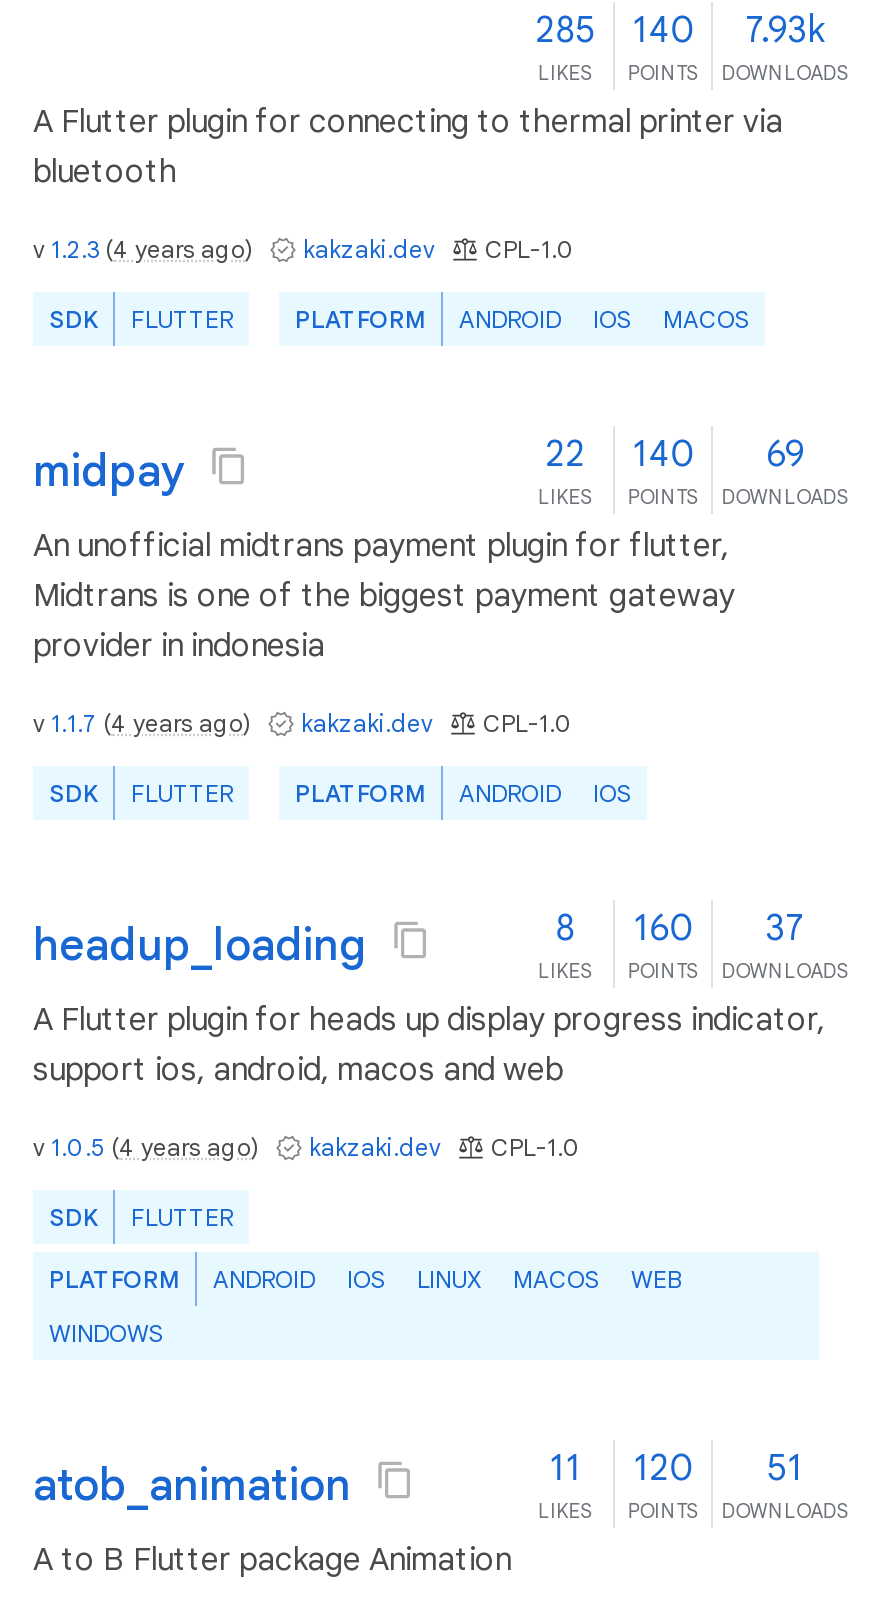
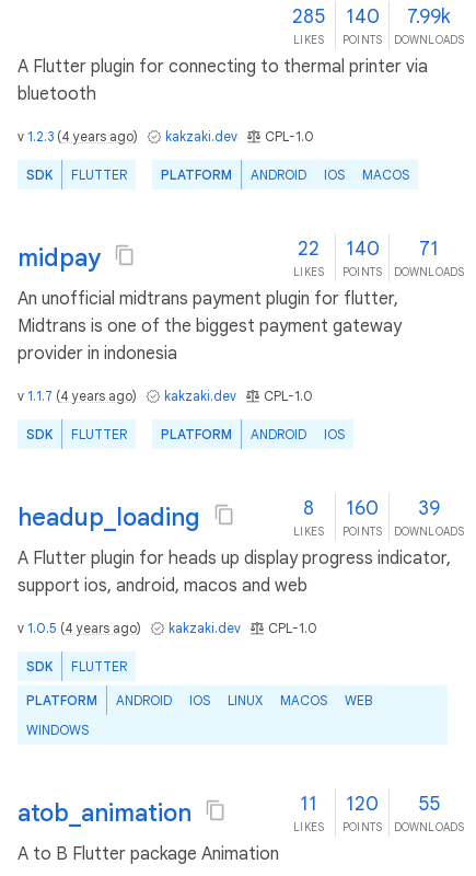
[535,8,825,52] 285 140 7.93k -> [292,4,451,28] 285 140 7.99k
[545,432,804,476] 22 140 69 -> [298,237,439,261] 22 140 71
[555,906,805,950] 8 160 37 -> [303,496,440,520] 8 160 39
[549,1446,803,1490] 11 120 51 -> [300,792,440,816] 11 120 55

